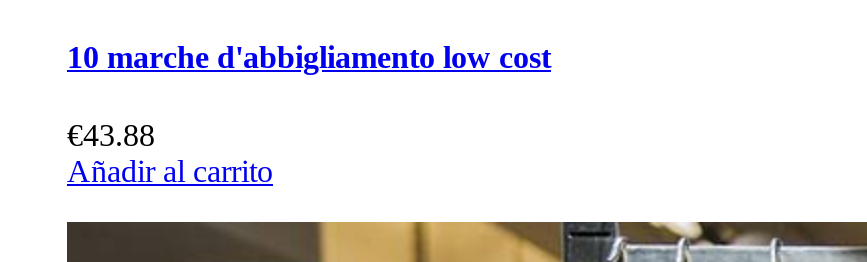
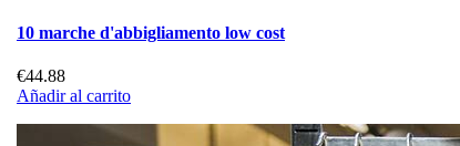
[67,118,155,152] €43.88 -> [17,67,65,85] €44.88

